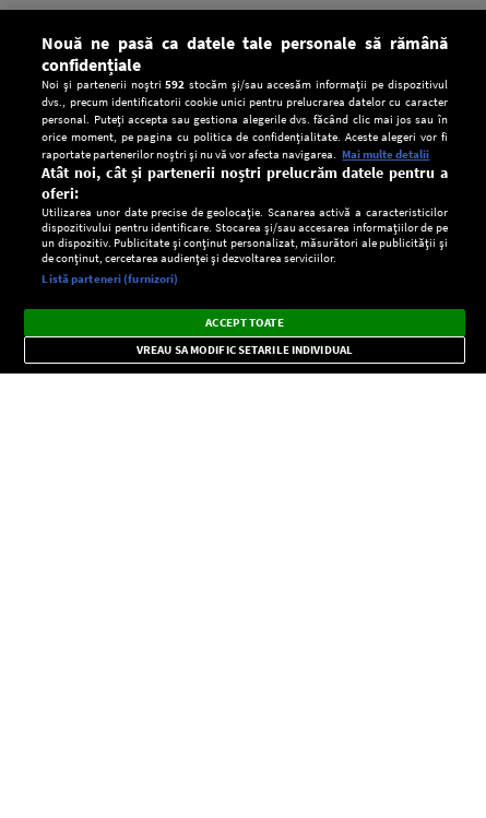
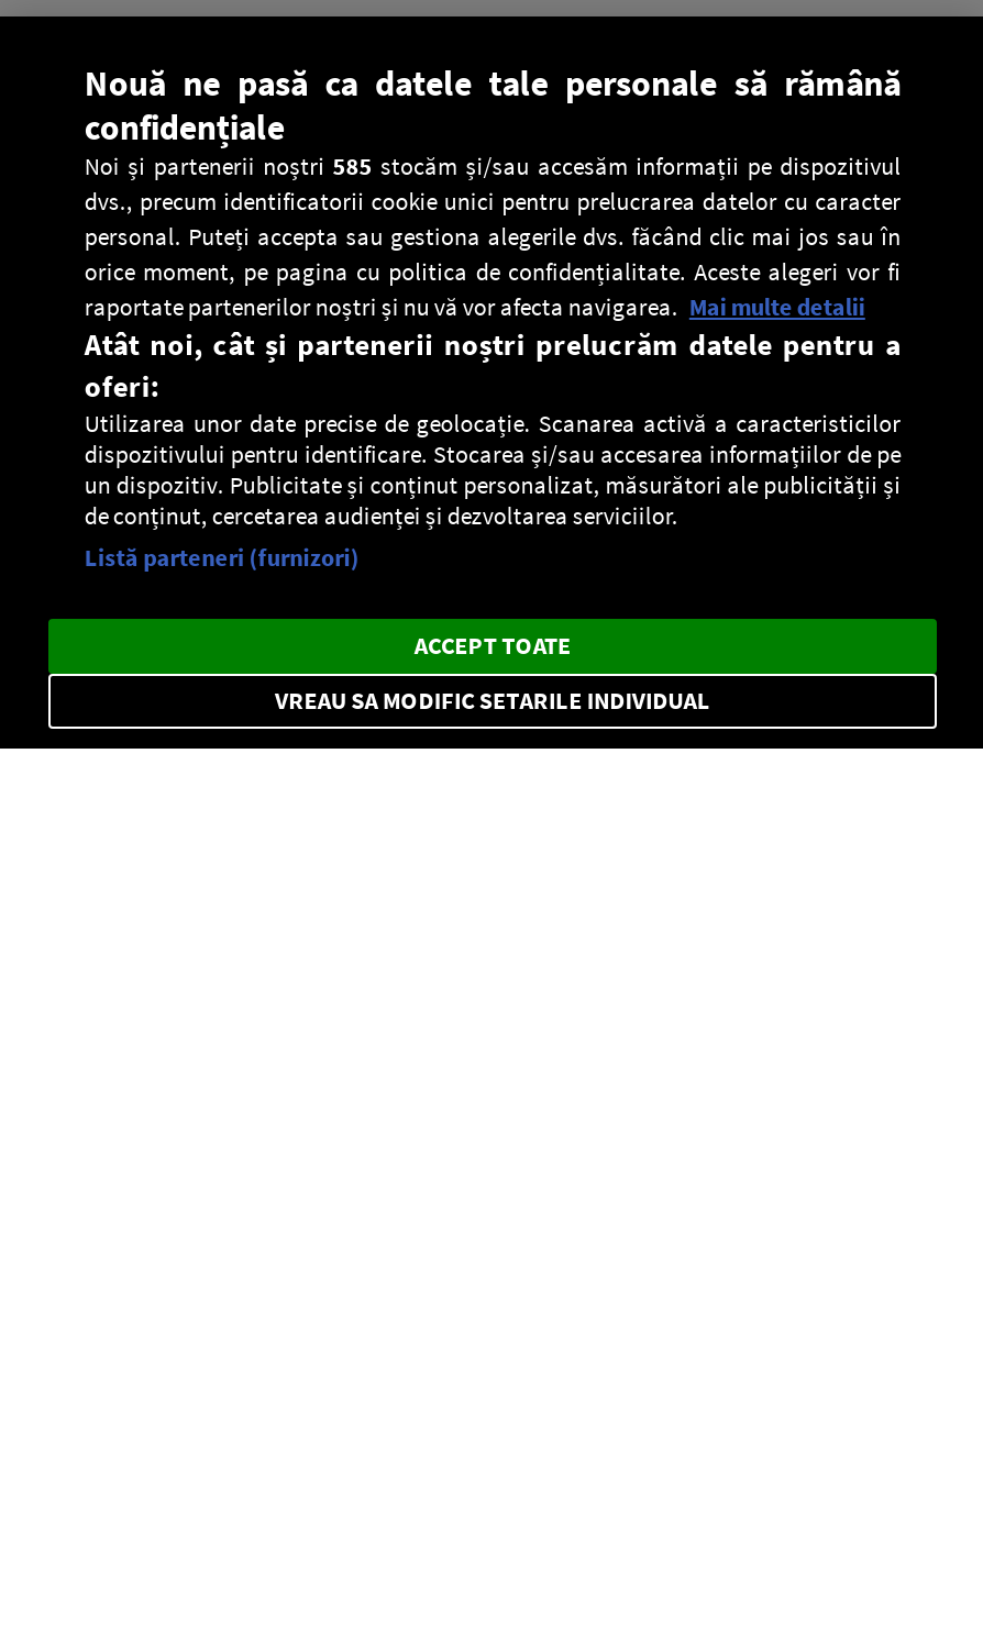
[42,76,447,92] Noi și partenerii noștri 592 stocăm și/sau accesăm informații pe dispozitivul -> [84,150,901,181] Noi și partenerii noștri 585 stocăm și/sau accesăm informații pe dispozitivul

